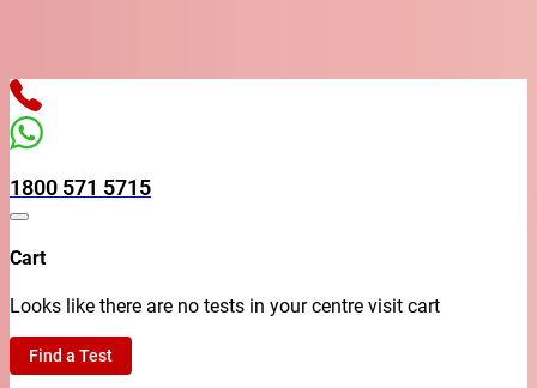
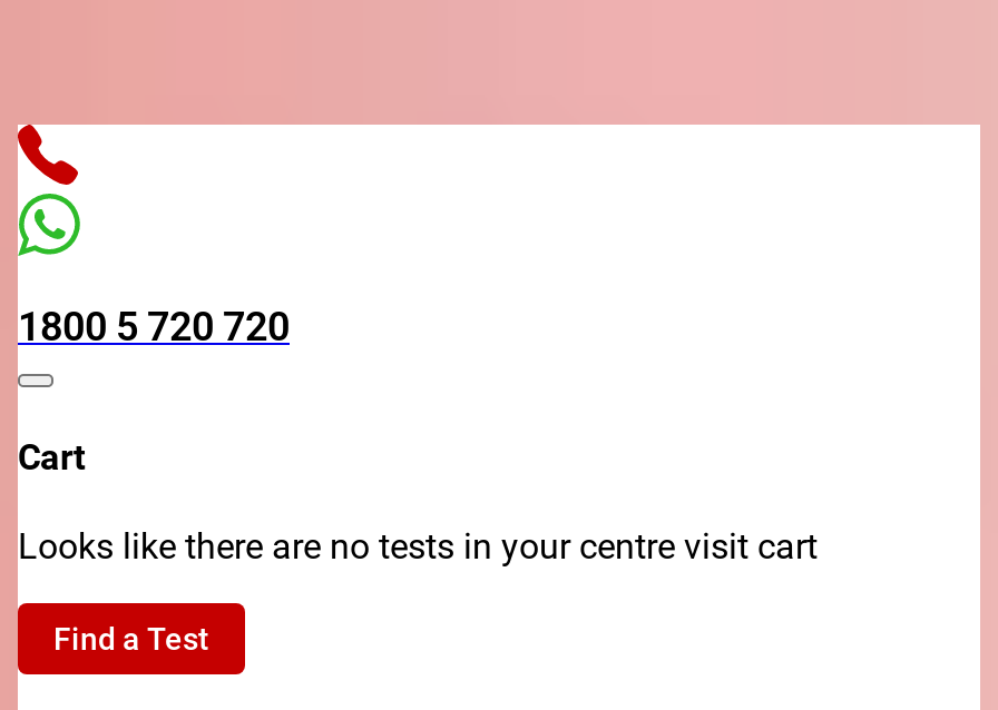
[10,175,151,200] 1800 571 5715 -> [18,303,290,349] 1800 5 720 720

